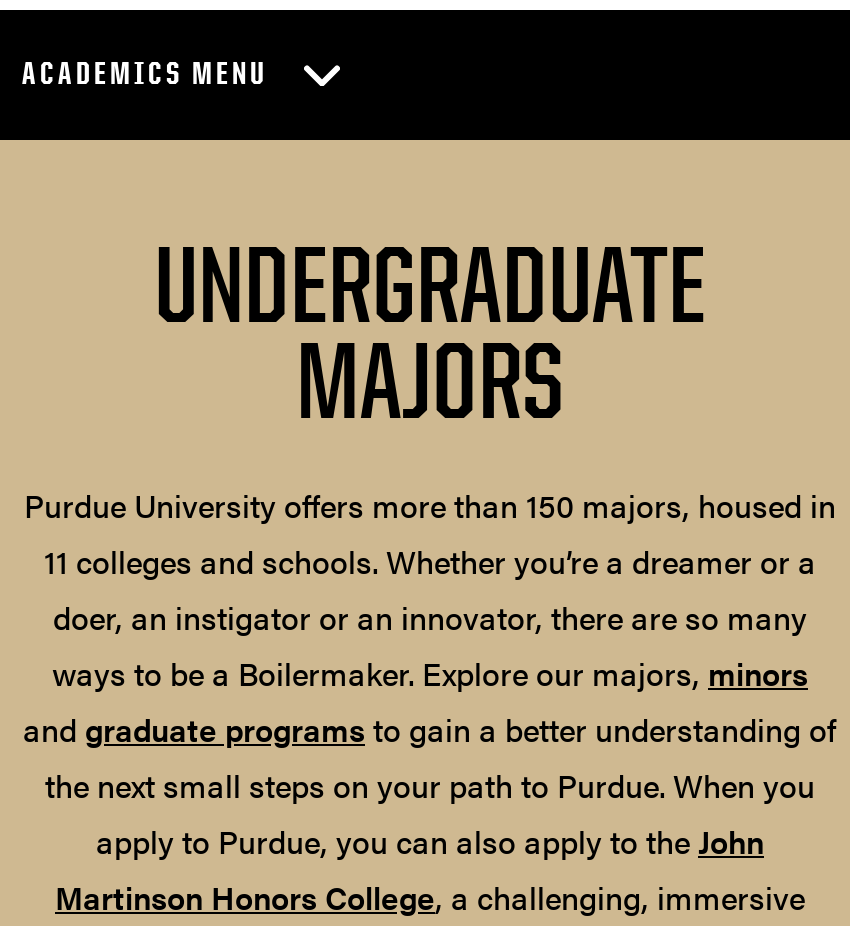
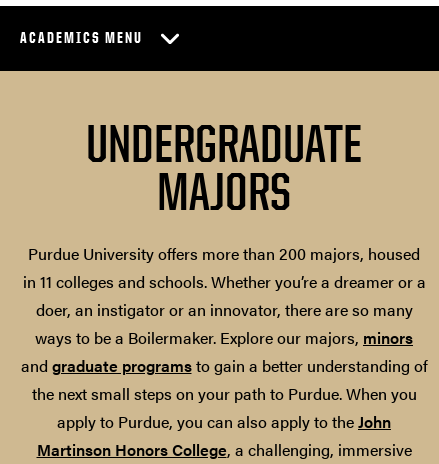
[24,482,836,584] Purdue University offers more than 150 majors, housed in | 11 colleges and schools. Whether you’re a dreamer or a -> [22,242,425,293] Purdue University offers more than 200 majors, housed | in 11 colleges and schools. Whether you’re a dreamer or a

